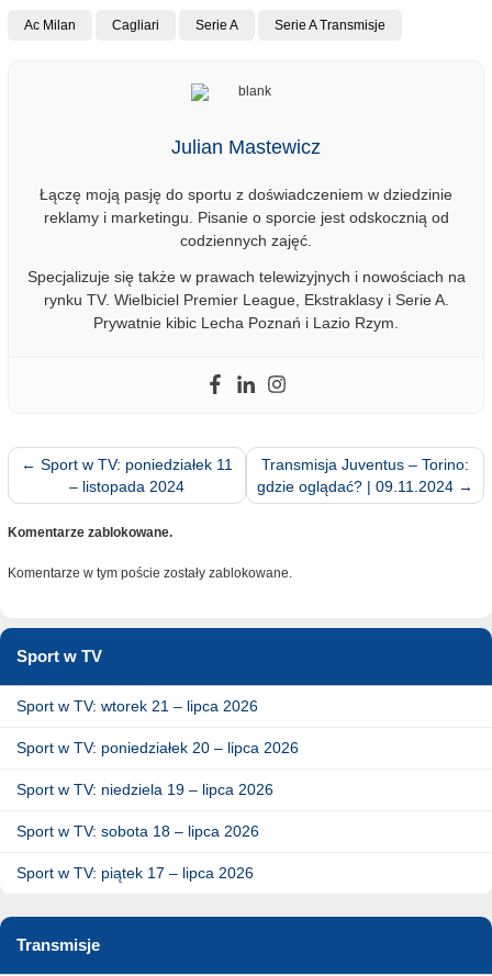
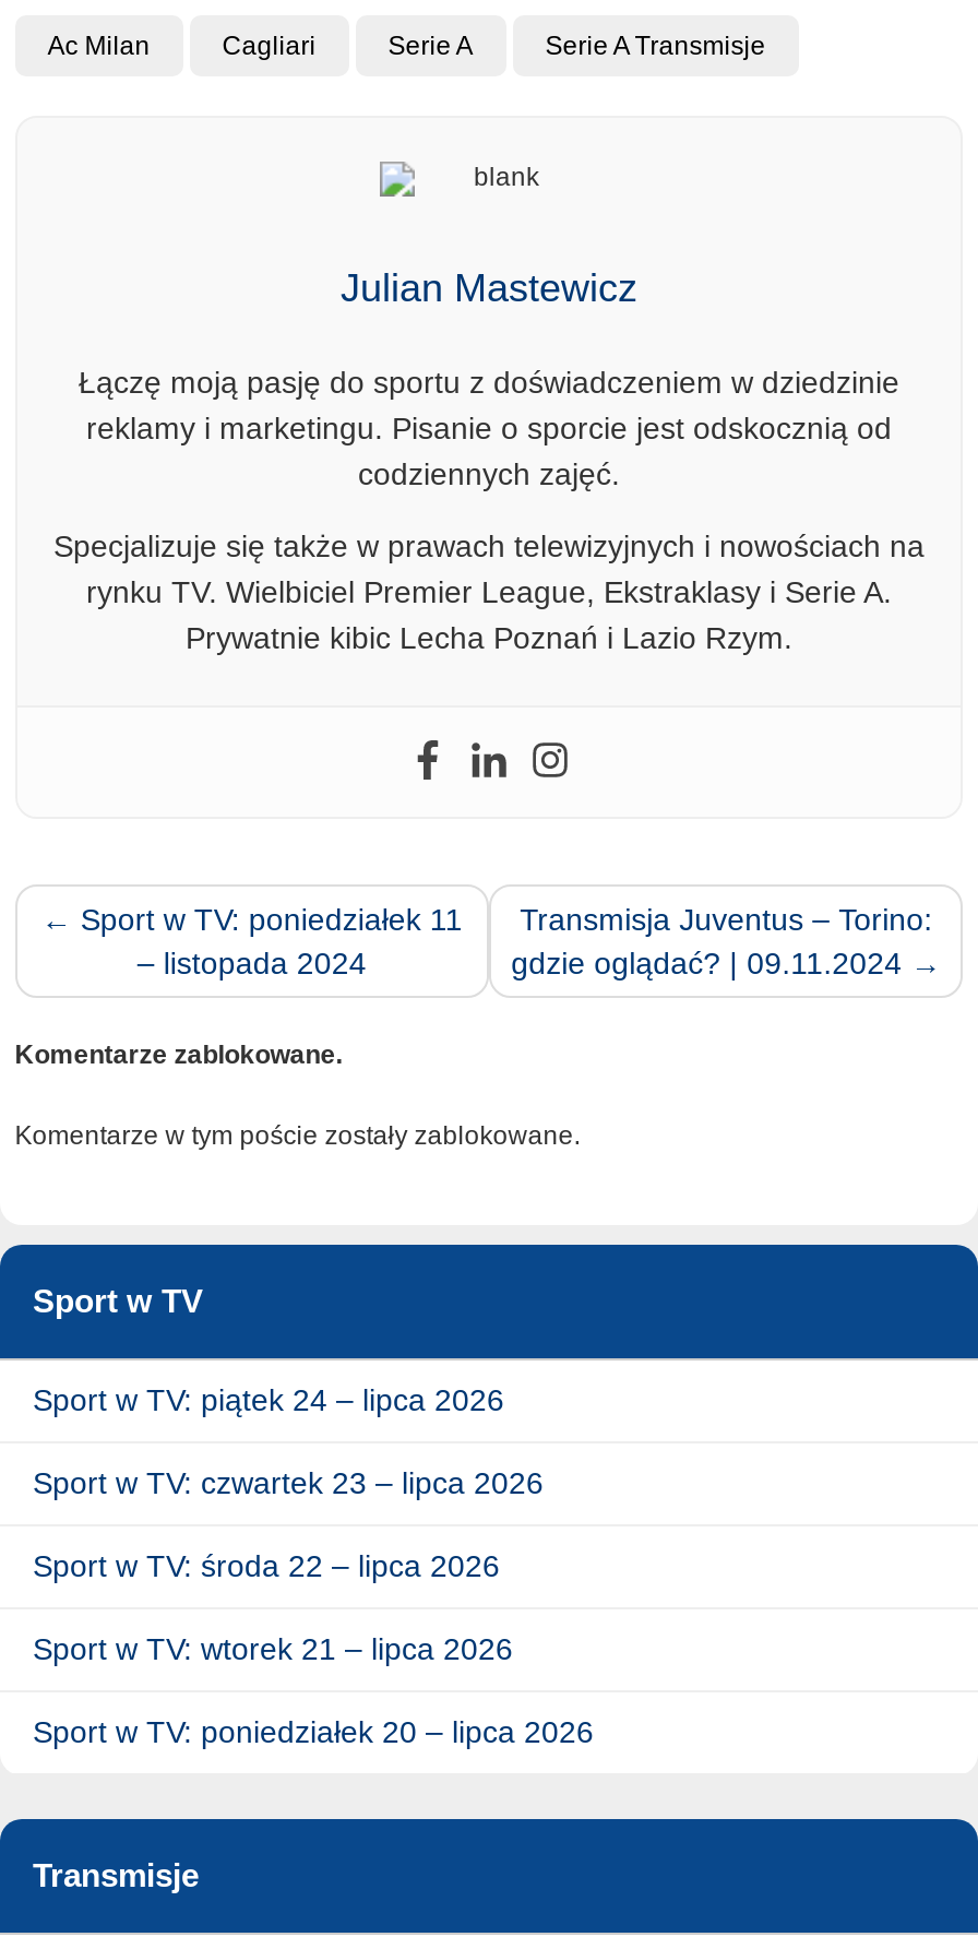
none -> [33,1382,544,1583] Sport w TV: piątek 24 – lipca 2026 | Sport w TV: czwartek 23 – lipca 2026 | Sport w TV: środa 22 – lipca 2026
moved [16,697,299,756] -> [33,1631,594,1749]: Sport w TV: wtorek 21 – lipca 2026 | Sport w TV: poniedziałek 20 – lipca 2026
[16,780,273,881] Sport w TV: niedziela 19 – lipca 2026 | Sport w TV: sobota 18 – lipca 2026 | Sport w TV: piątek 17 – lipca 2026 -> none

